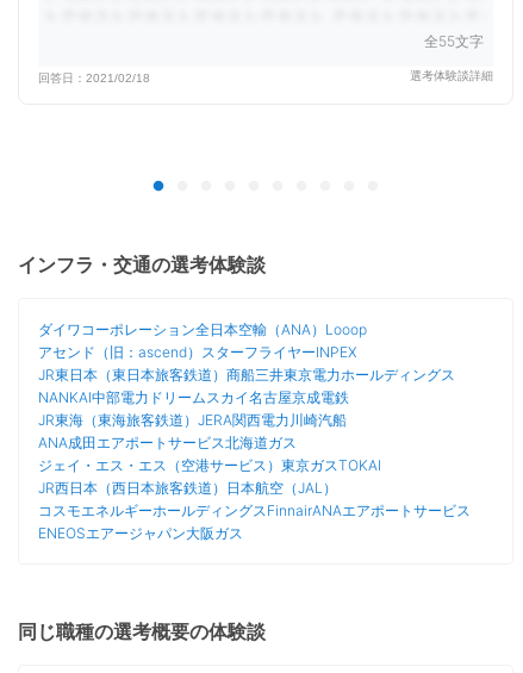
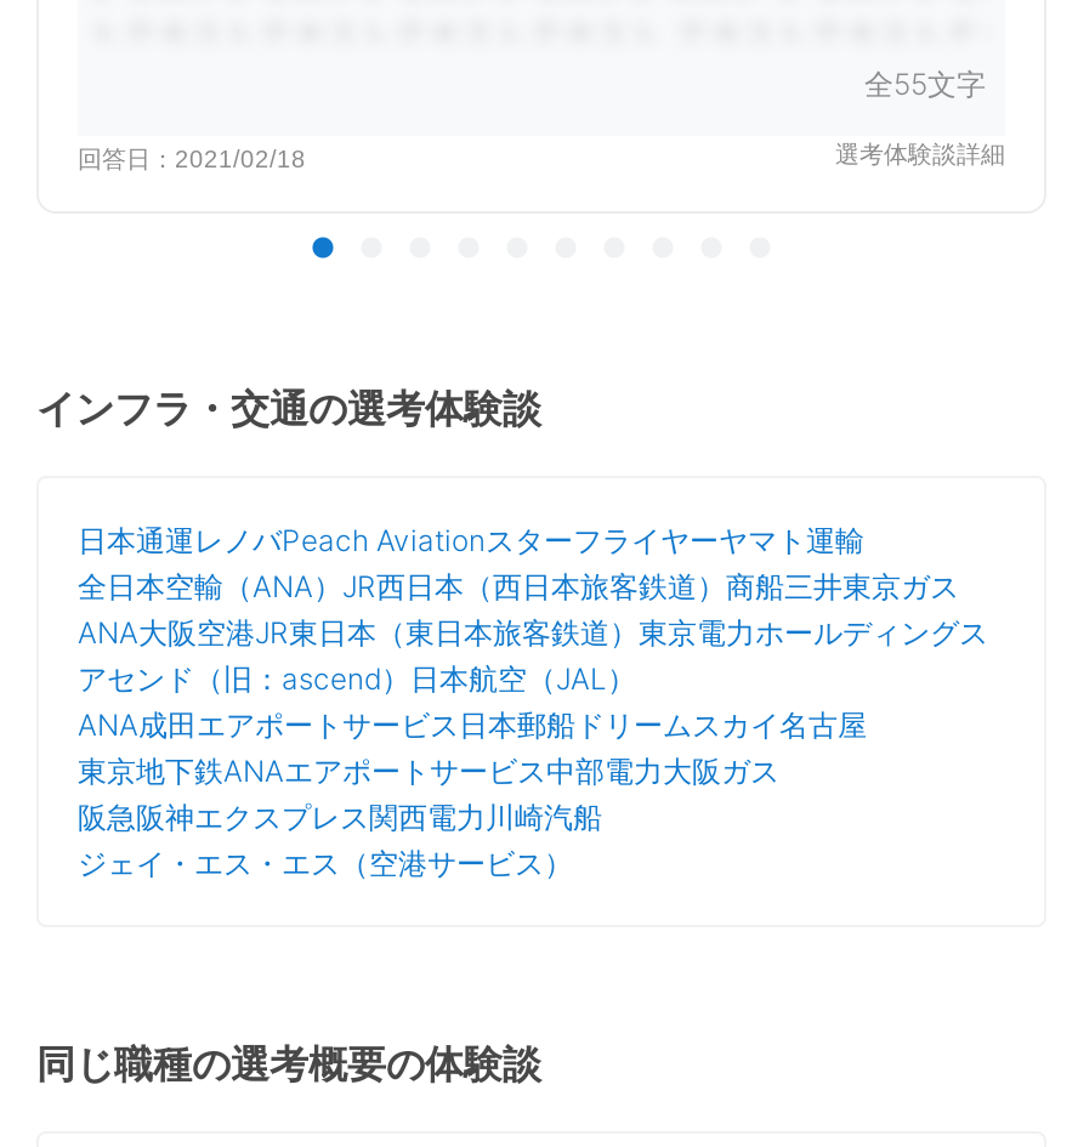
[38,320,471,542] ダイワコーポレーション全日本空輸（ANA）Looop | アセンド（旧：ascend）スターフライヤーINPEX | JR東日本（東日本旅客鉄道）商船三井東京電力ホールディングス | NANKAI中部電力ドリームスカイ名古屋京成電鉄 | JR東海（東海旅客鉄道）JERA関西電力川崎汽船 | ANA成田エアポートサービス北海道ガス | ジェイ・エス・エス（空港サービス）東京ガスTOKAI | JR西日本（西日本旅客鉄道）日本航空（JAL） | コスモエネルギーホールディングスFinnairANAエアポートサービス | ENEOSエアージャパン大阪ガス -> [78,522,988,881] 日本通運レノバPeach Aviationスターフライヤーヤマト運輸 | 全日本空輸（ANA）JR西日本（西日本旅客鉄道）商船三井東京ガス | ANA大阪空港JR東日本（東日本旅客鉄道）東京電力ホールディングス | アセンド（旧：ascend）日本航空（JAL） | ANA成田エアポートサービス日本郵船ドリームスカイ名古屋 | 東京地下鉄ANAエアポートサービス中部電力大阪ガス | 阪急阪神エクスプレス関西電力川崎汽船 | ジェイ・エス・エス（空港サービス）

